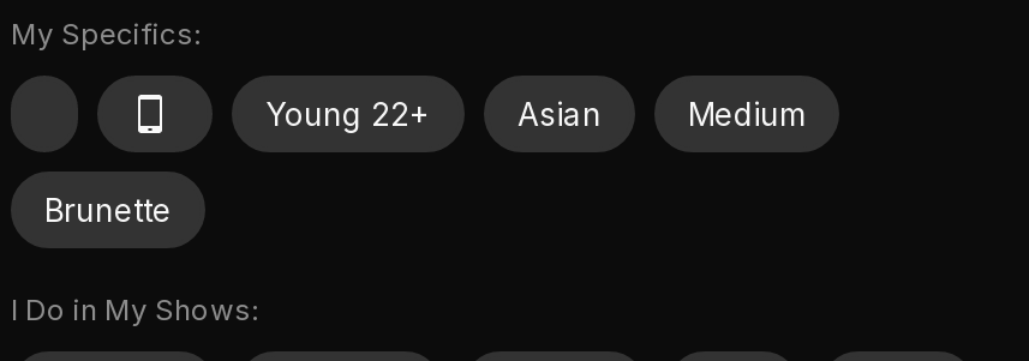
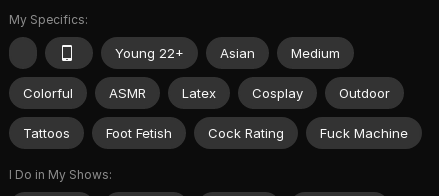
[44,190,172,229] Brunette -> [23,85,408,141] Colorful | ASMR | Latex | Cosplay | Outdoor | Tattoos | Foot Fetish | Cock Rating | Fuck Machine

